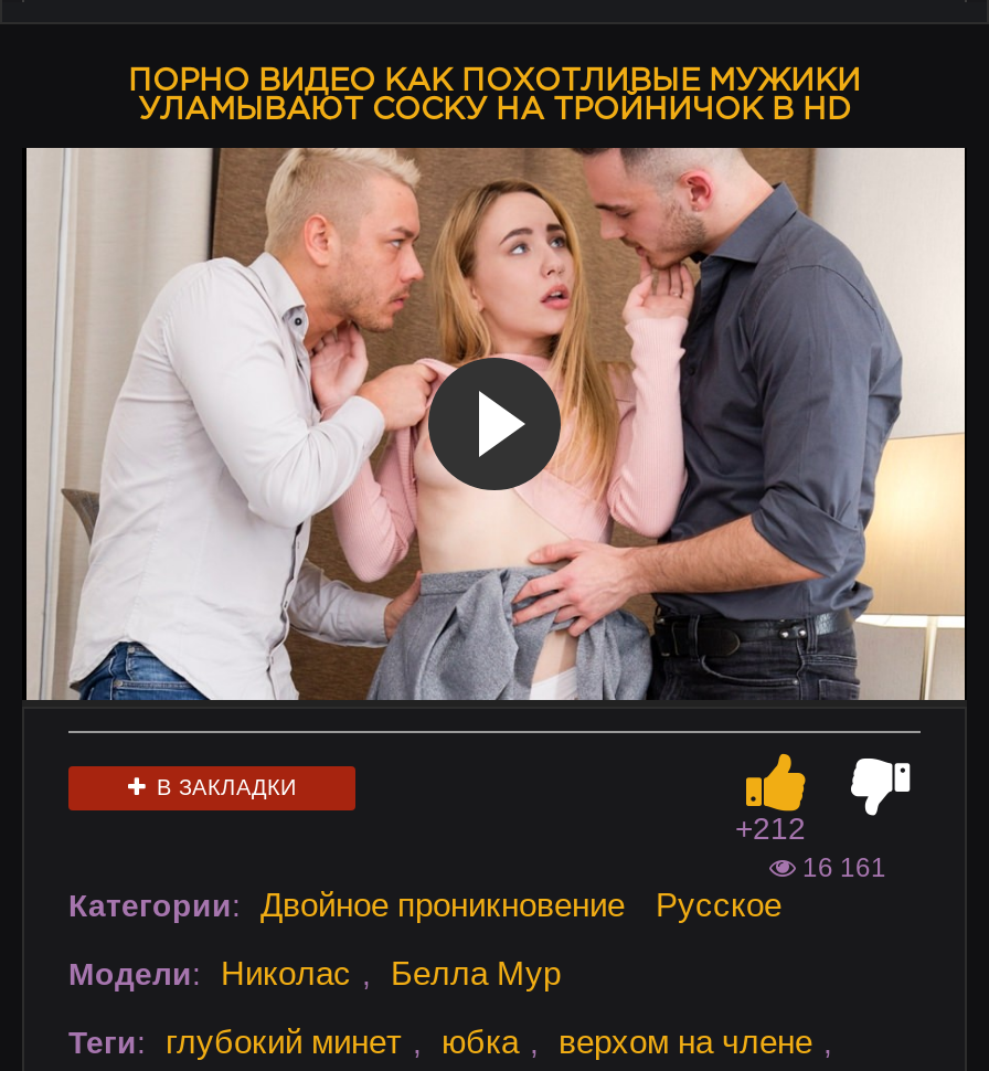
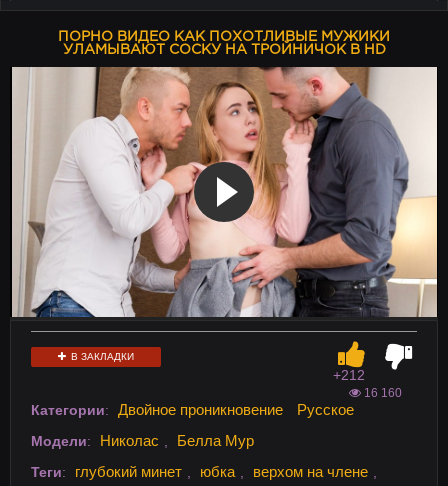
[796,852,886,883] 16 161 -> [360,386,401,400] 16 160

